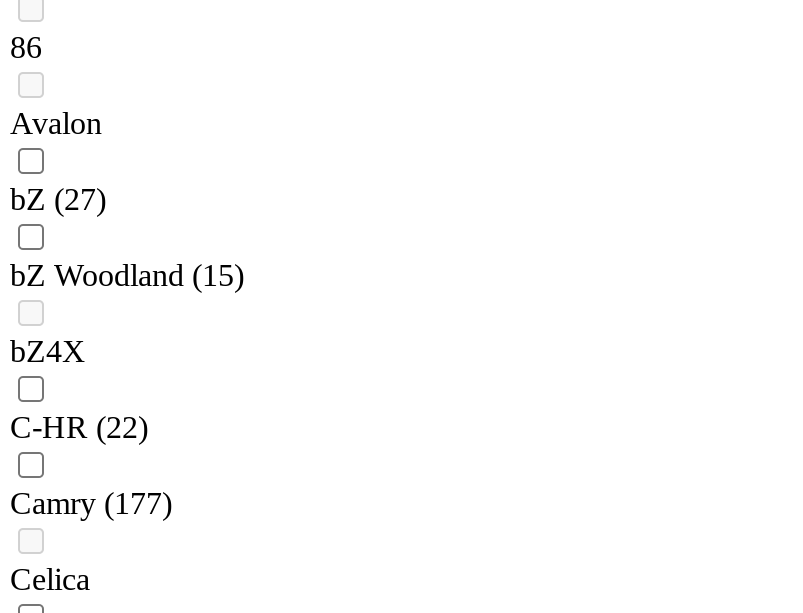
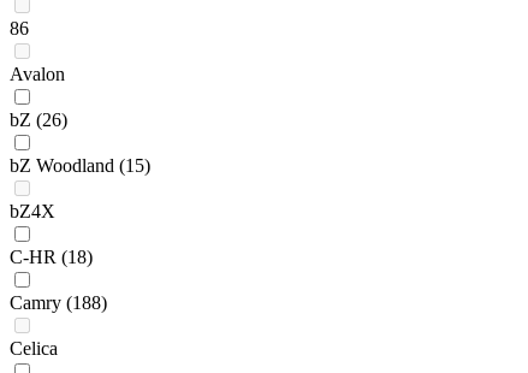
[10,183,106,217] bZ (27) -> [10,110,67,130] bZ (26)
[10,411,148,445] C-HR (22) -> [10,247,93,268] C-HR (18)
[10,487,172,521] Camry (177) -> [10,293,107,313] Camry (188)

